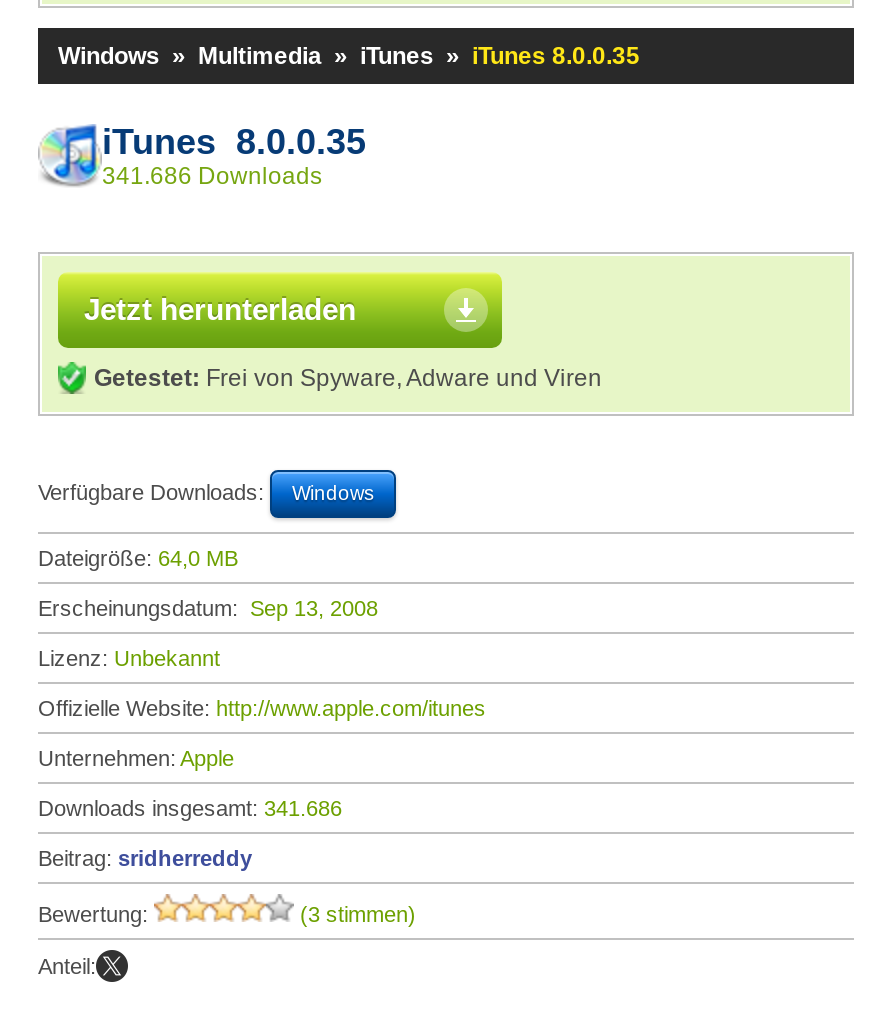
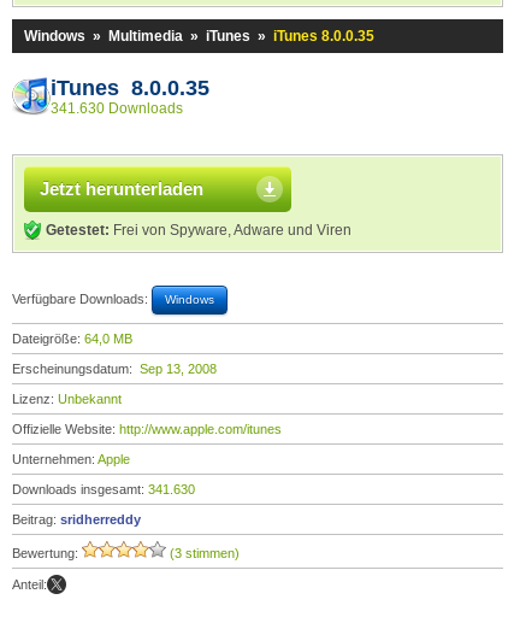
[102,162,322,190] 341.686 Downloads -> [51,100,183,117] 341.630 Downloads
[38,796,342,820] Downloads insgesamt: 341.686 -> [12,482,195,496] Downloads insgesamt: 341.630

